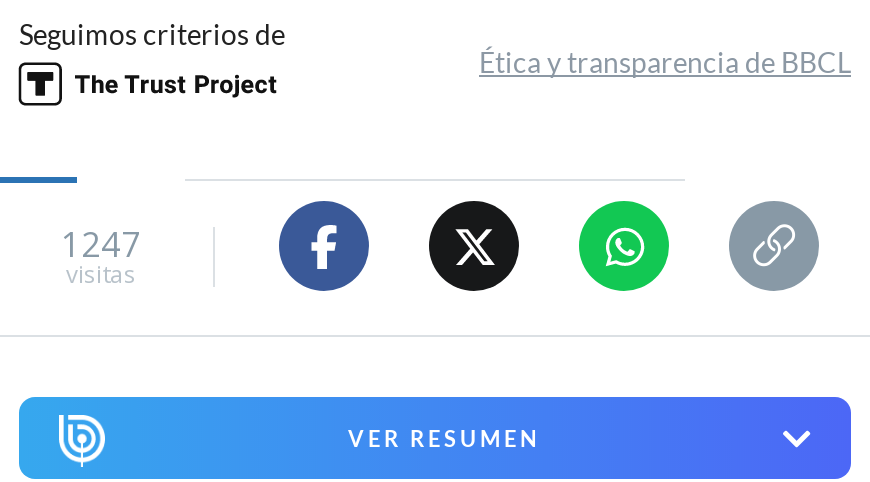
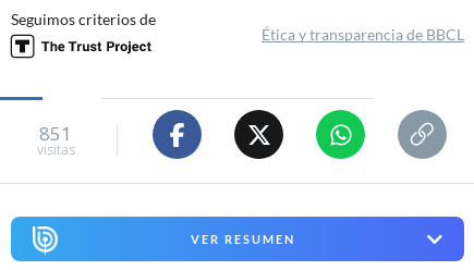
[61,221,141,267] 1247 -> [39,121,72,146] 851

